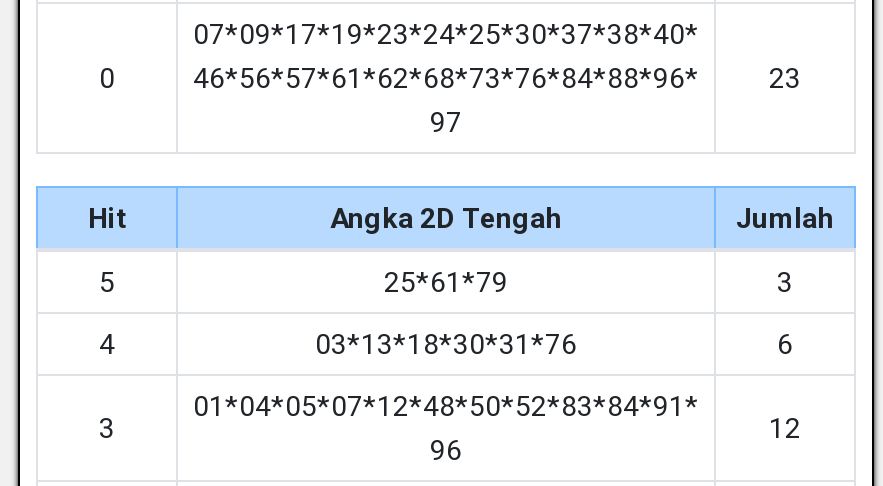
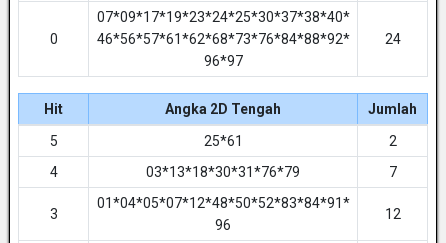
[193,61,699,93] 46*56*57*61*62*68*73*76*84*88*96* -> [96,30,349,46] 46*56*57*61*62*68*73*76*84*88*92*
[769,61,801,93] 23 -> [384,30,400,46] 24
[430,105,462,137] 97 -> [203,52,242,68] 96*97
[384,265,508,297] 25*61*79 -> [203,132,242,148] 25*61
[777,265,793,297] 3 -> [388,132,396,148] 2
[315,327,577,359] 03*13*18*30*31*76 -> [146,163,300,179] 03*13*18*30*31*76*79
[777,327,793,359] 6 -> [388,163,396,179] 7

